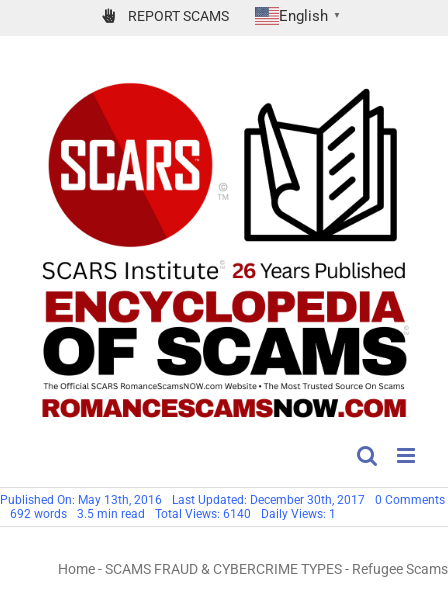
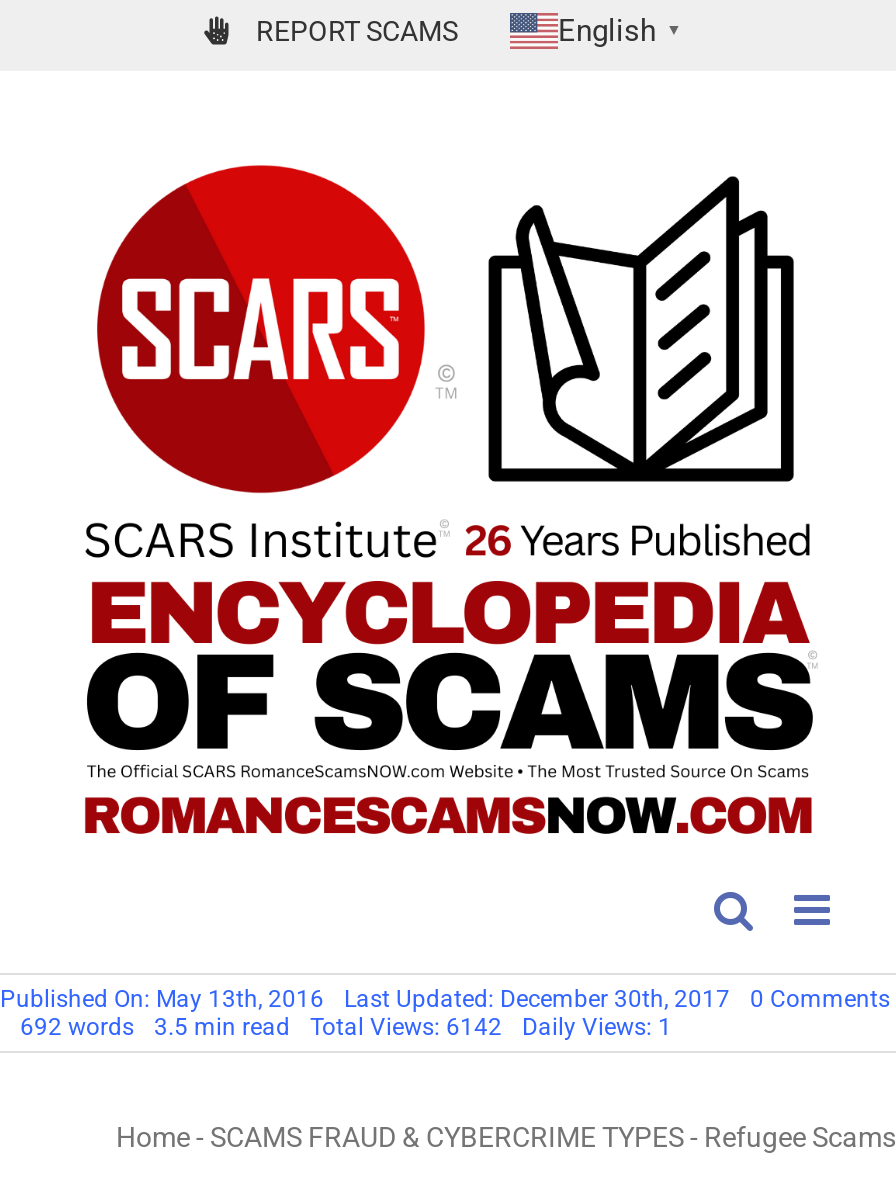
[10,507,336,521] 692 words 3.5 min read Total Views: 6140 Daily Views: 1 -> [20,1013,672,1041] 692 words 3.5 min read Total Views: 6142 Daily Views: 1

